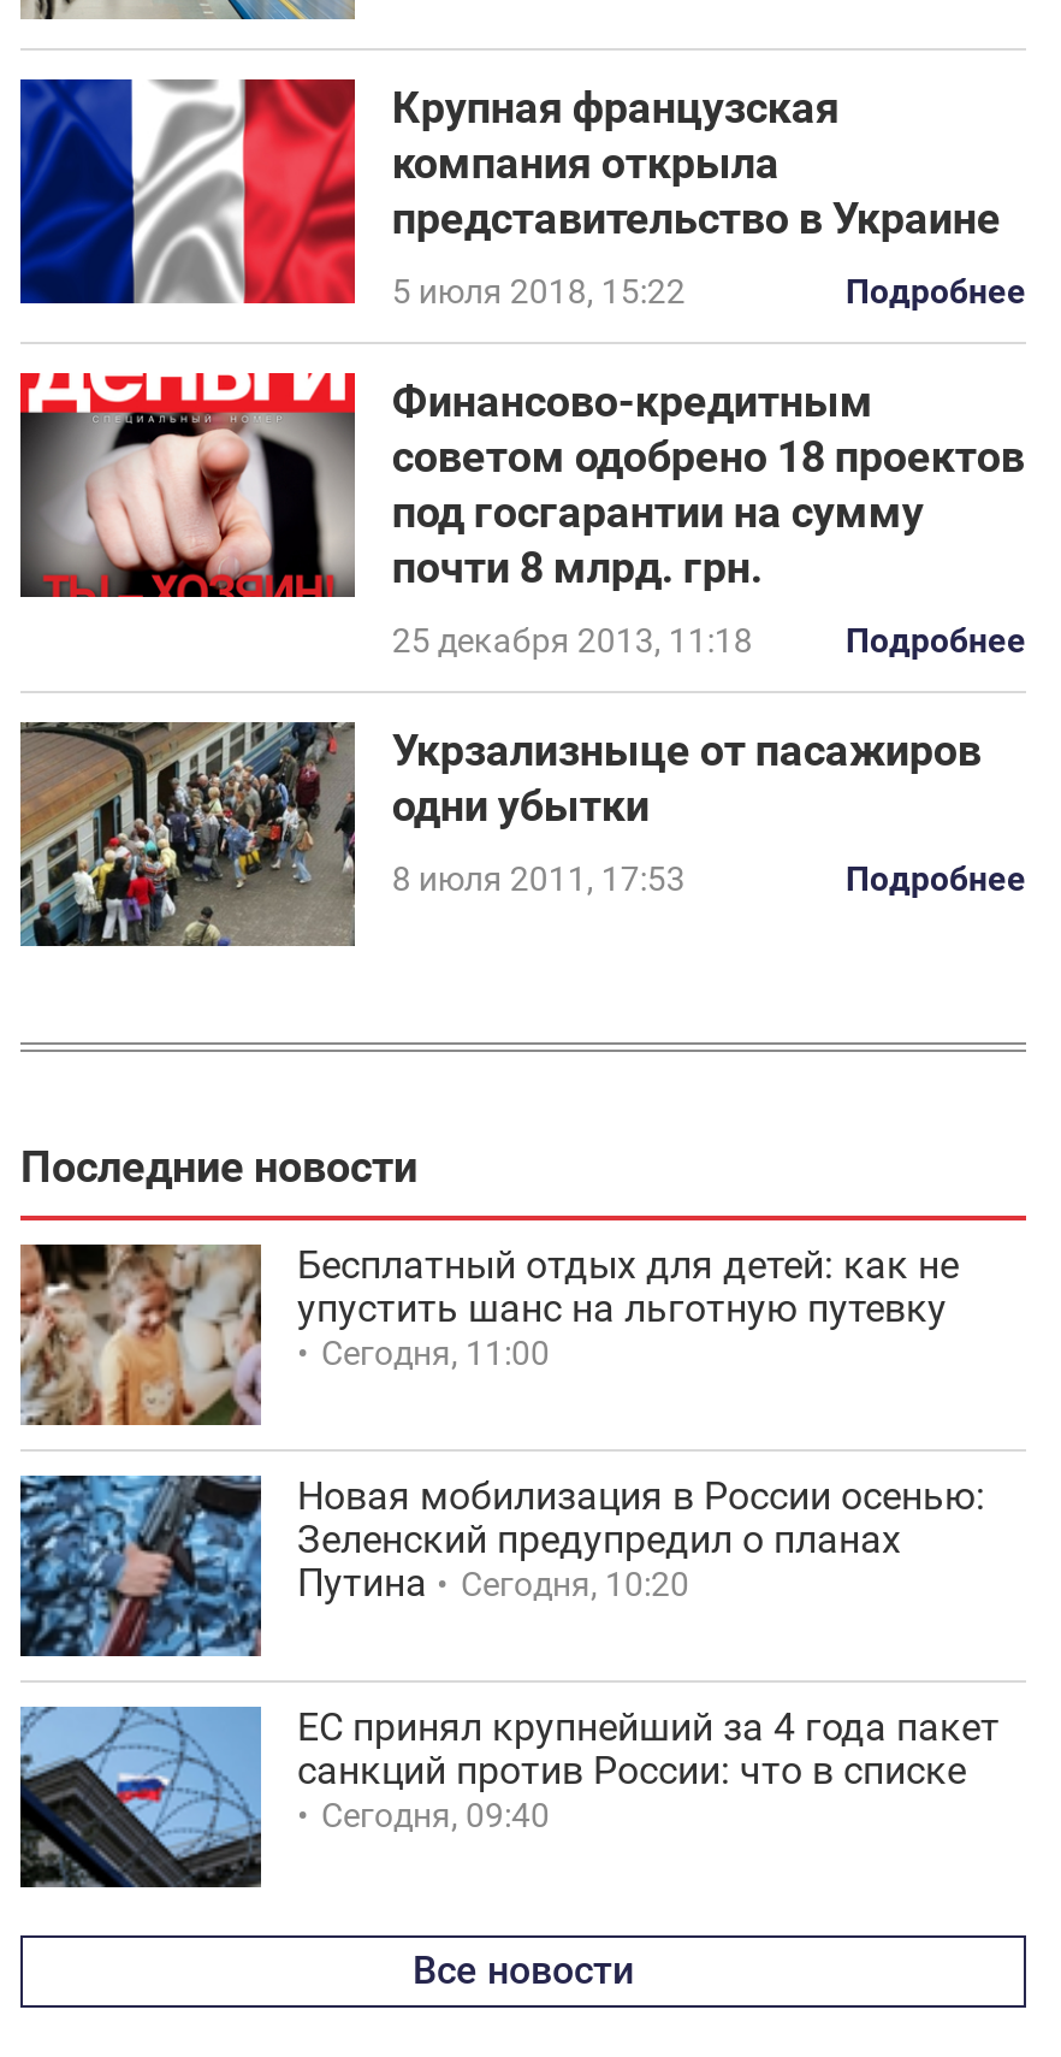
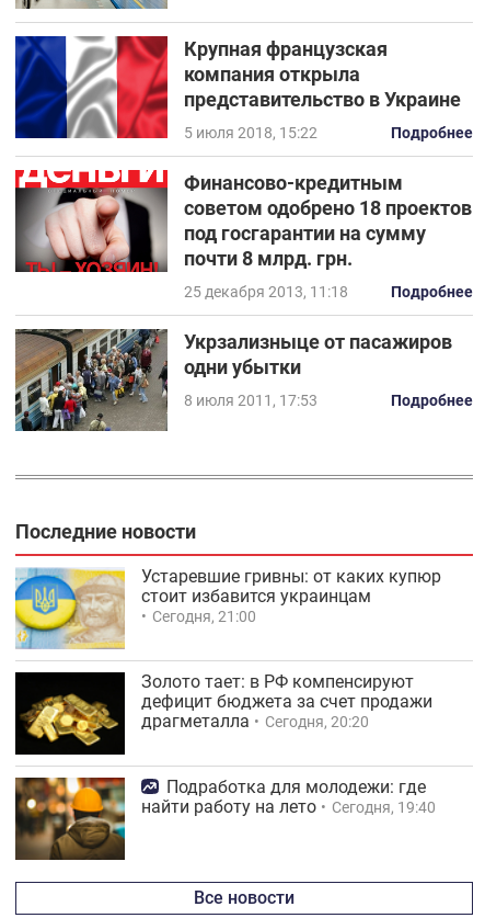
[18,1242,959,1428] [image] | Бесплатный отдых для детей: как не | упустить шанс на льготную путевку | Сегодня, 11:00 -> [14,566,441,649] [image] | Устаревшие гривны: от каких купюр | стоит избавится украинцам | Сегодня, 21:00
[18,1473,985,1659] [image] | Новая мобилизация в России осенью: | Зеленский предупредил о планах | Путина | Сегодня, 10:20 -> [14,671,432,756] [image] | Золото тает: в РФ компенсируют | дефицит бюджета за счет продажи | драгметалла | Сегодня, 20:20
[18,1704,1000,1887] [image] | ЕС принял крупнейший за 4 года пакет | санкций против России: что в списке | Сегодня, 09:40 -> [14,776,436,860] [image] | Подработка для молодежи: где | найти работу на лето | Сегодня, 19:40

